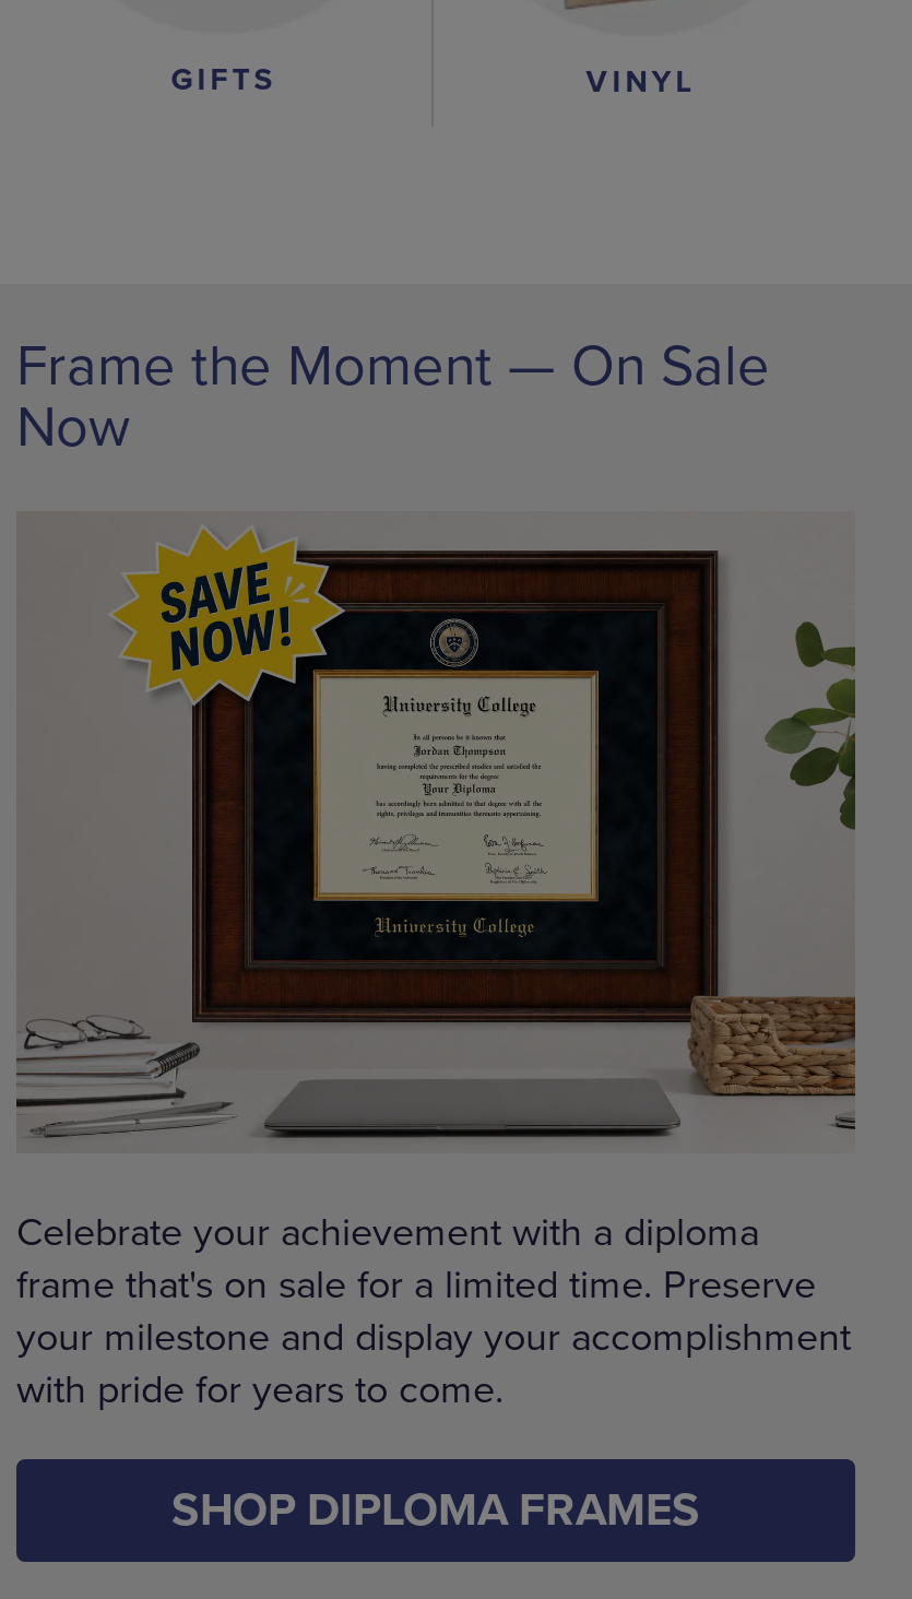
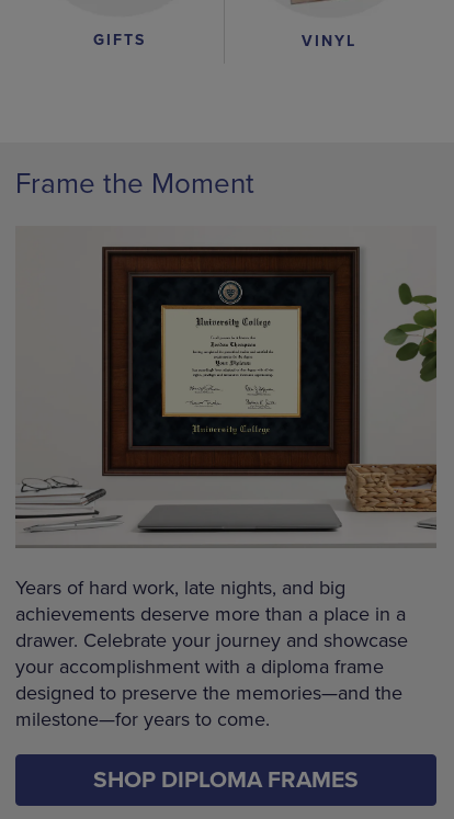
[16,332,770,460] Frame the Moment — On Sale | Now -> [15,166,254,200] Frame the Moment
[16,489,857,1412] [image] | Celebrate your achievement with a diploma | frame that's on sale for a limited time. Preserve | your milestone and display your accomplishment | with pride for years to come. -> [15,244,438,732] [image] | Years of hard work, late nights, and big | achievements deserve more than a place in a | drawer. Celebrate your journey and showcase | your accomplishment with a diploma frame | designed to preserve the memories—and the | milestone—for years to come.

